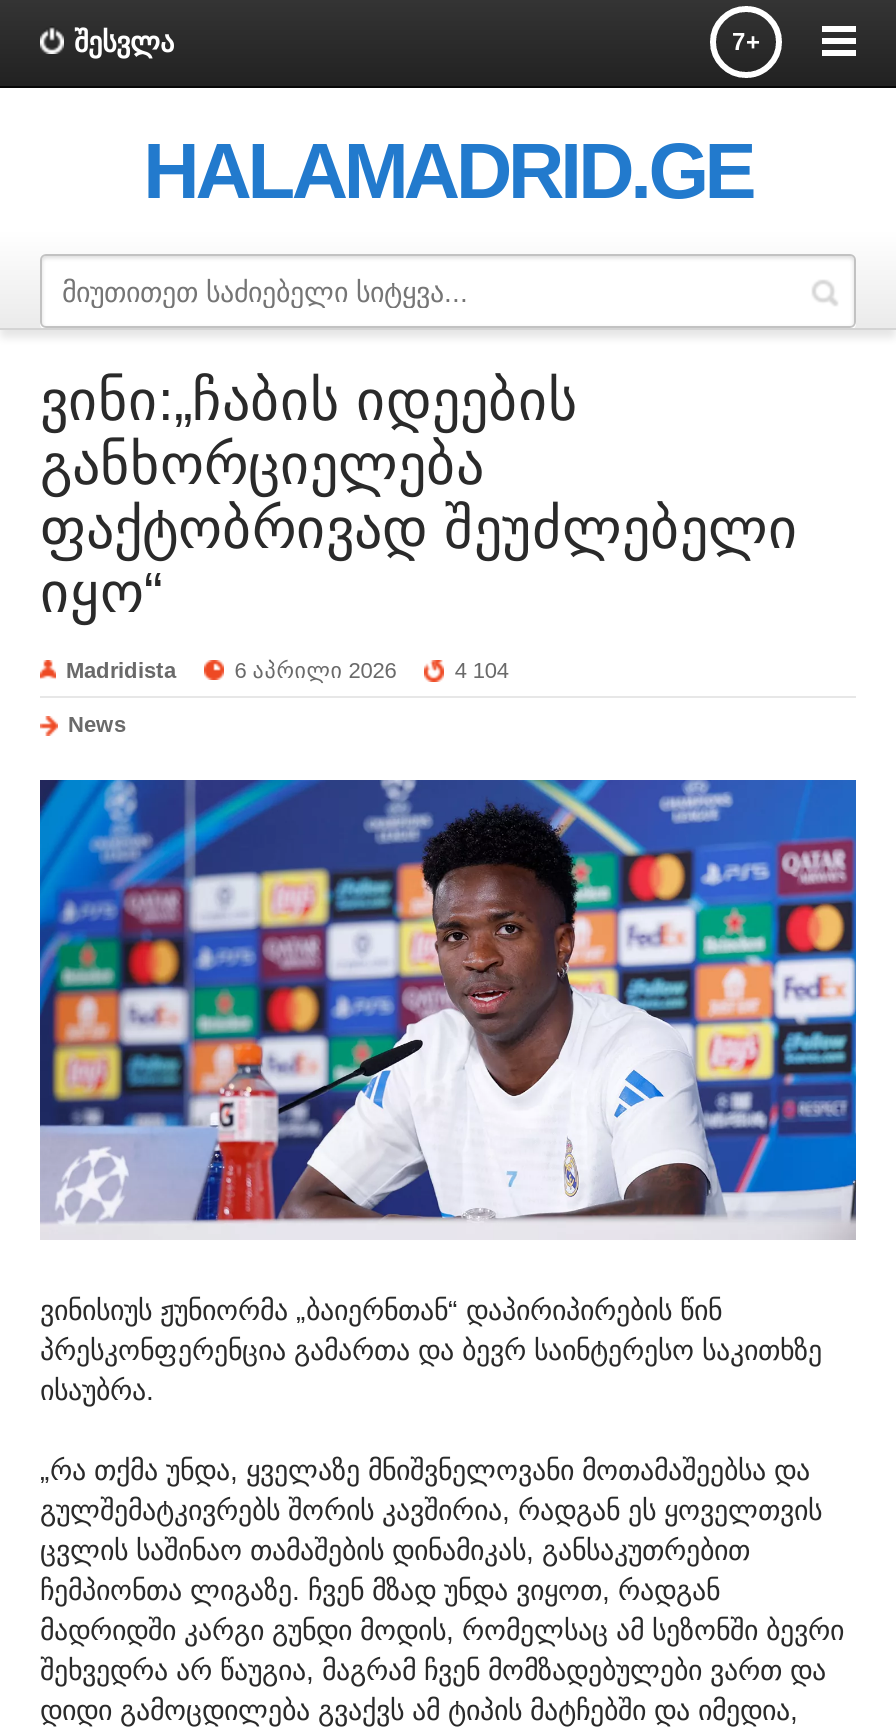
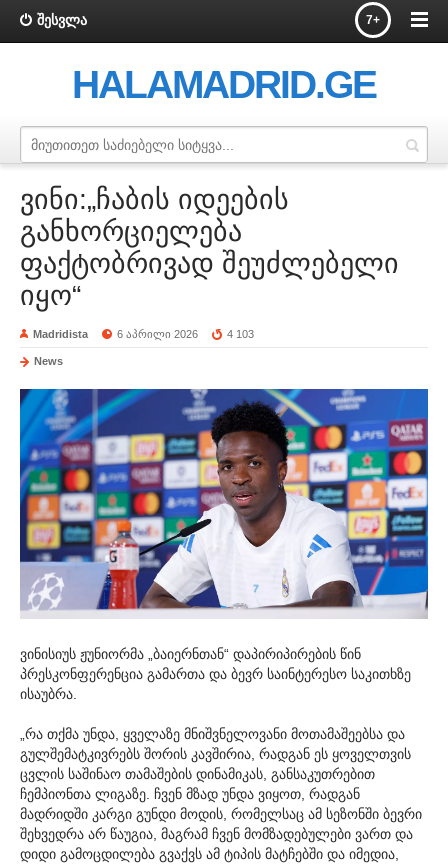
[455,658,509,682] 4 104 -> [227,328,254,340] 4 103

